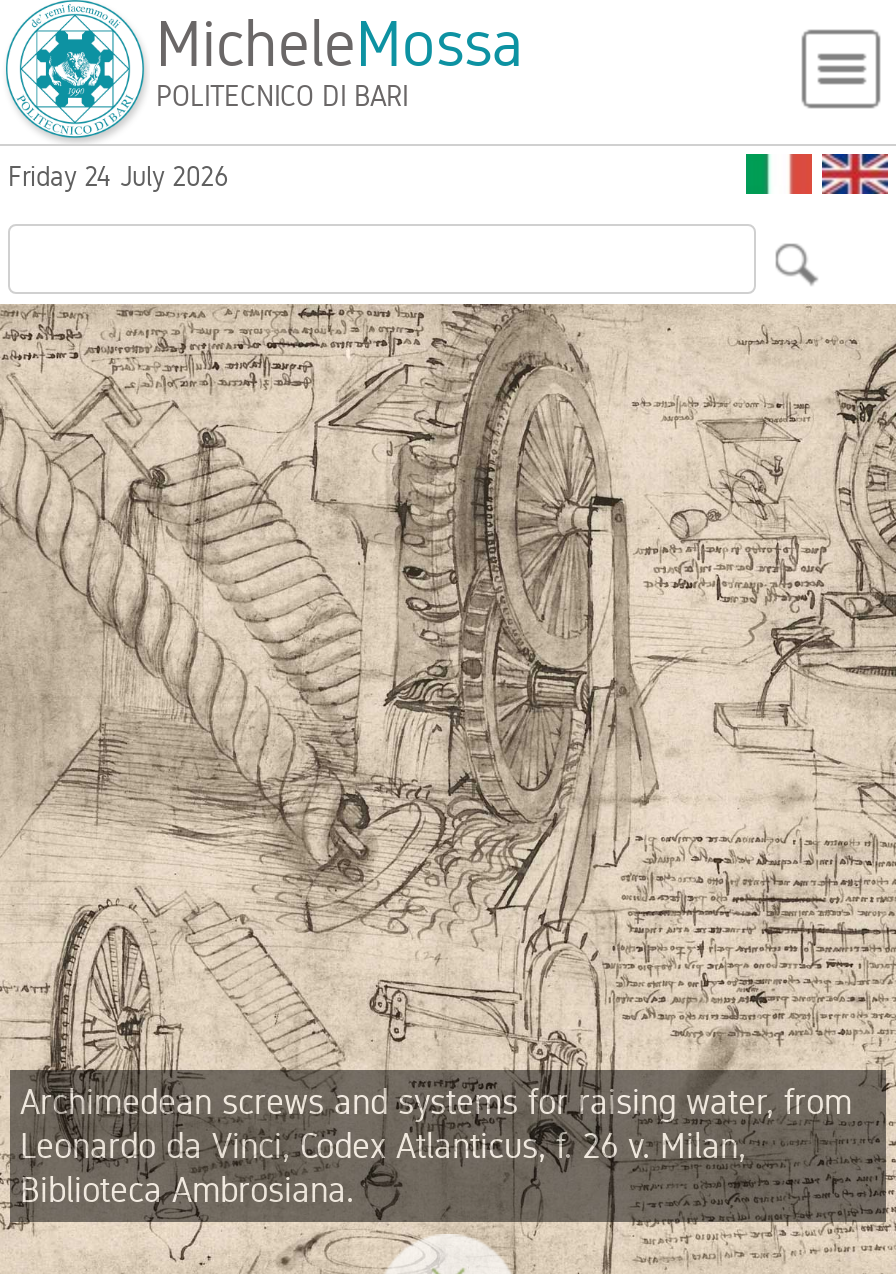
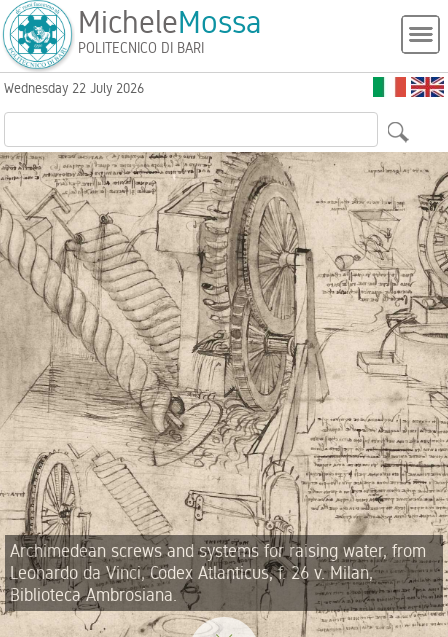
[8,160,228,192] Friday 24 July 2026 -> [4,80,144,96] Wednesday 22 July 2026

